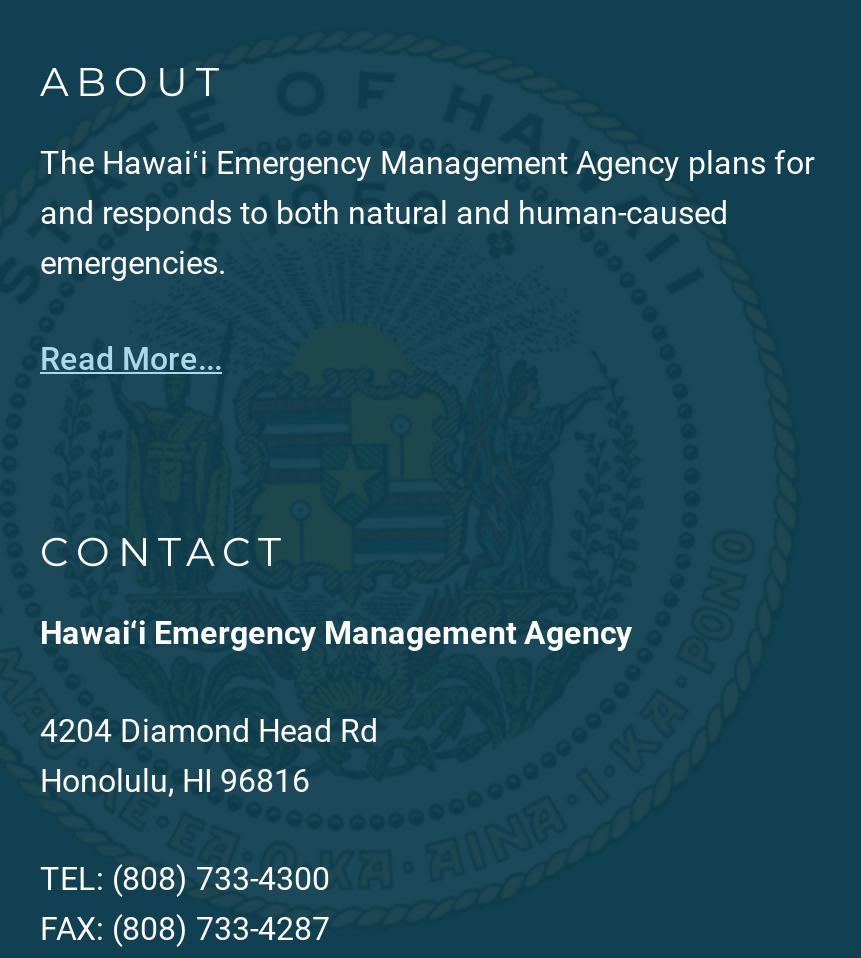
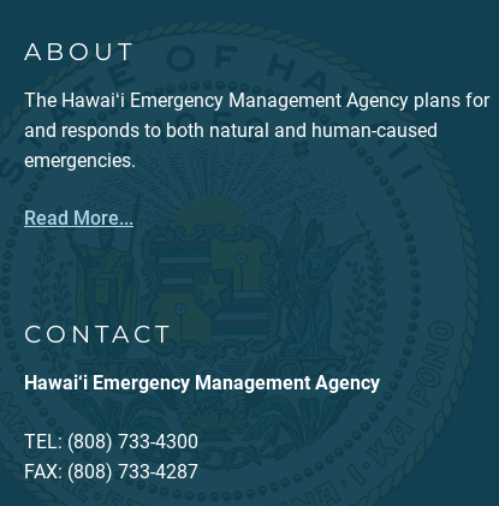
[40,712,378,800] 4204 Diamond Head Rd | Honolulu, HI 96816 -> none

